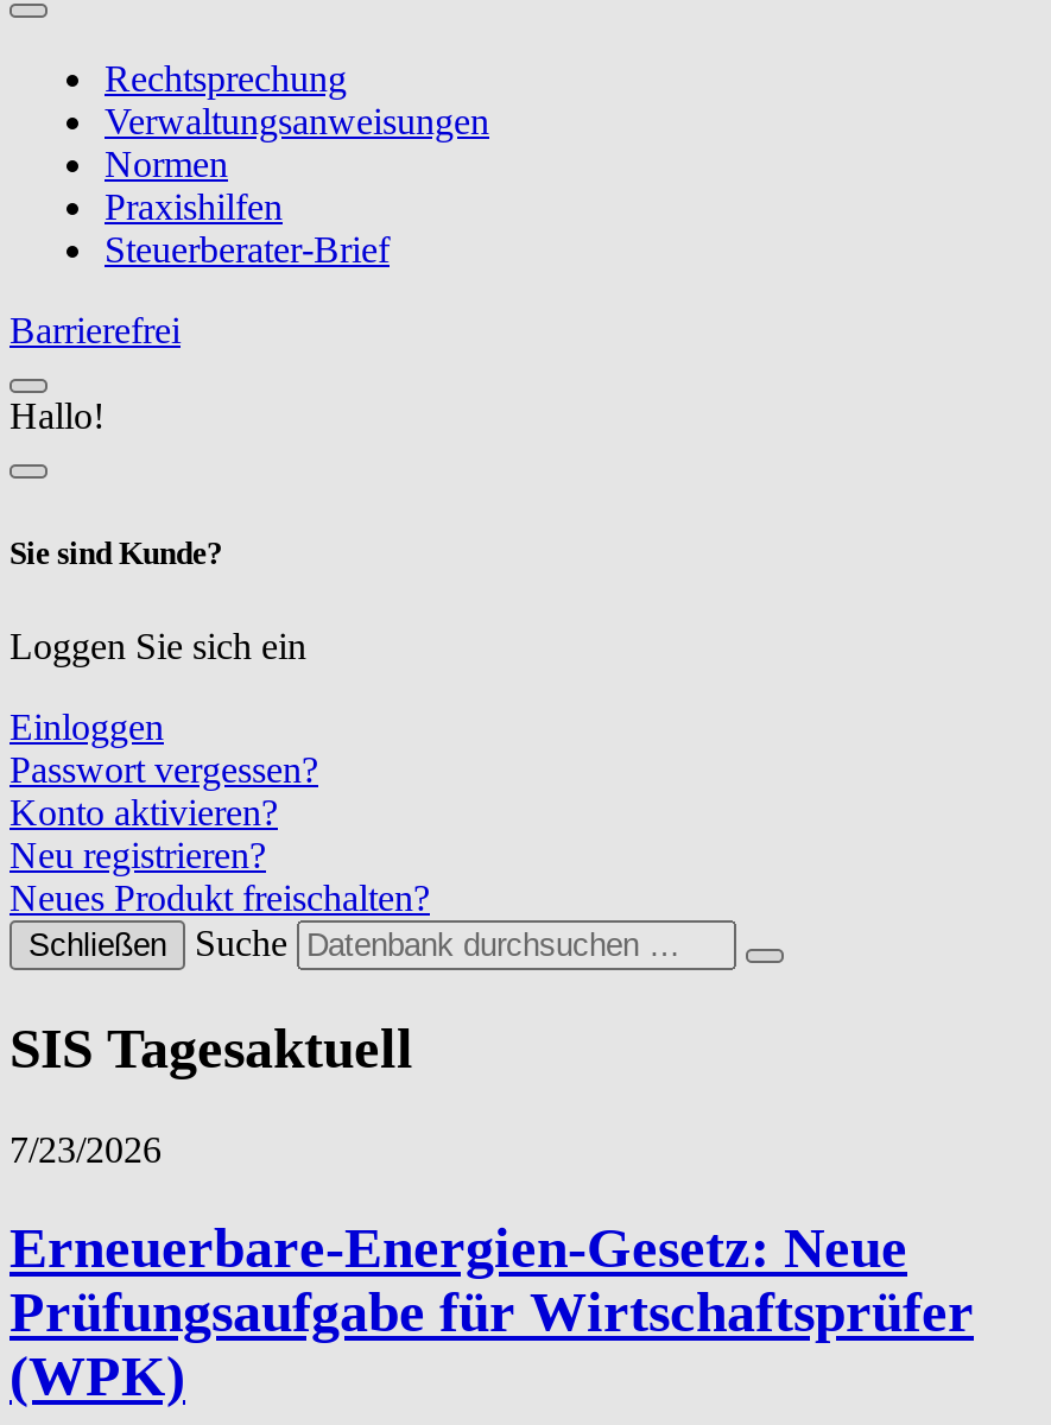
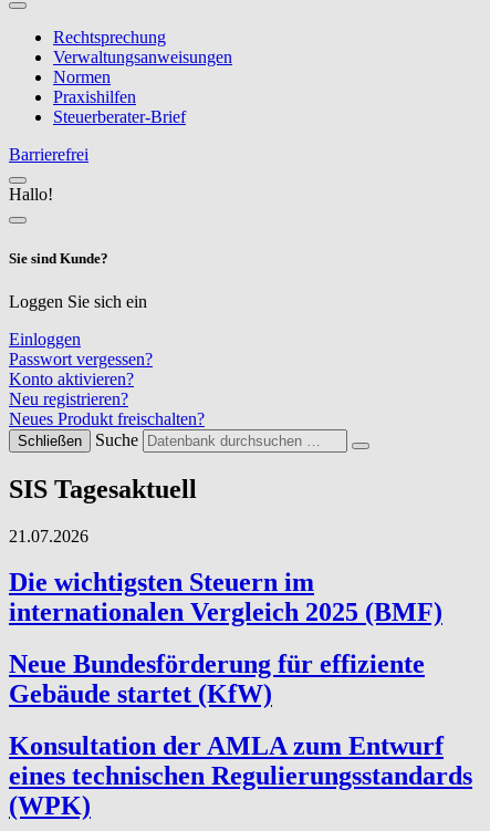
[10,1128,974,1344] 7/23/2026 | Erneuerbare-Energien-Gesetz: Neue | Prüfungsaufgabe für Wirtschaftsprüfer -> [9,526,472,790] 21.07.2026 | Die wichtigsten Steuern im | internationalen Vergleich 2025 (BMF) | Neue Bundesförderung für effiziente | Gebäude startet (KfW) | Konsultation der AMLA zum Entwurf | eines technischen Regulierungsstandards

